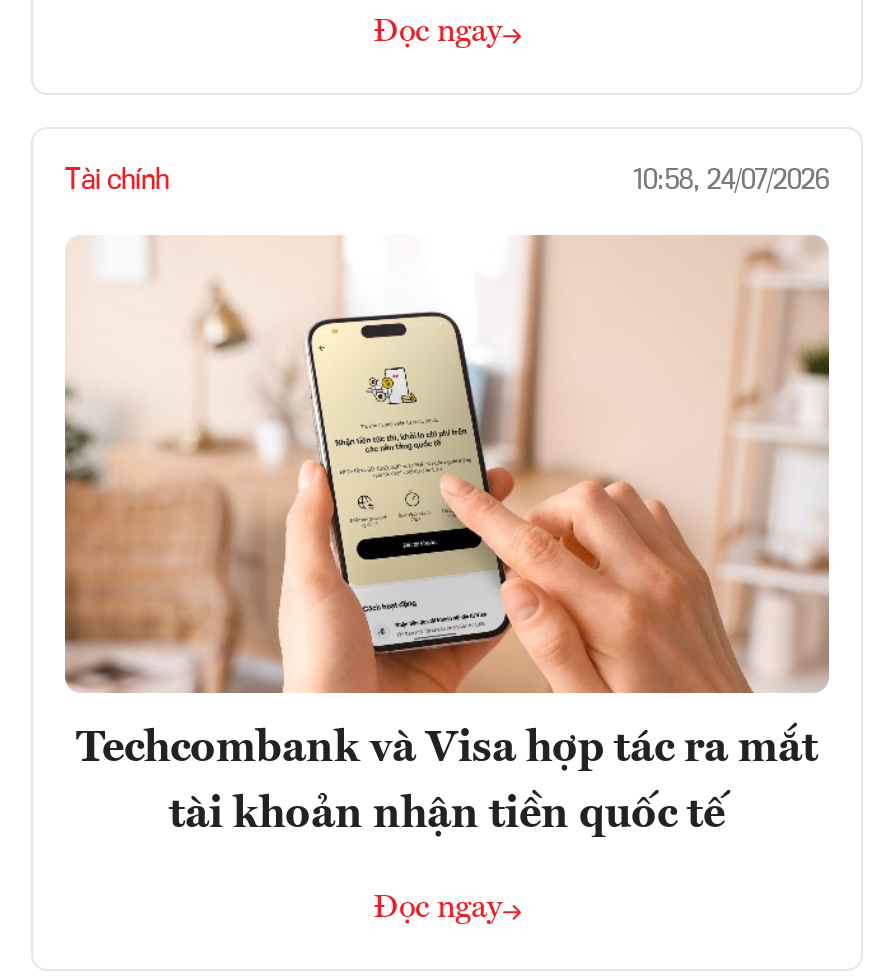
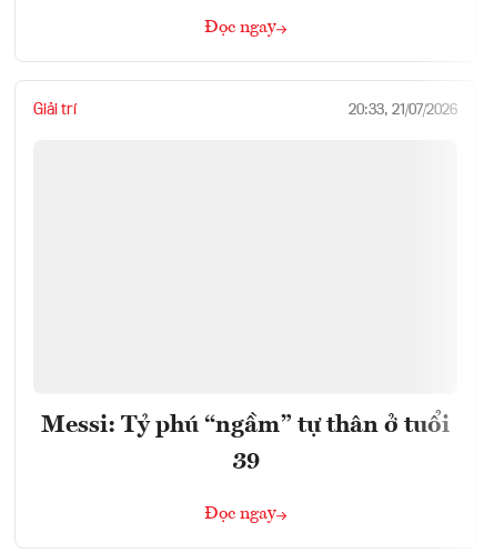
[65,167,829,195] Tài chính | 10:58, 24/07/2026 -> [33,102,457,118] Giải trí | 20:33, 21/07/2026
[63,233,831,695] [image] -> none
[76,727,818,771] Techcombank và Visa hợp tác ra mắt -> [41,413,450,438] Messi: Tỷ phú “ngầm” tự thân ở tuổi
[169,793,725,837] tài khoản nhận tiền quốc tế -> [231,450,259,474] 39

